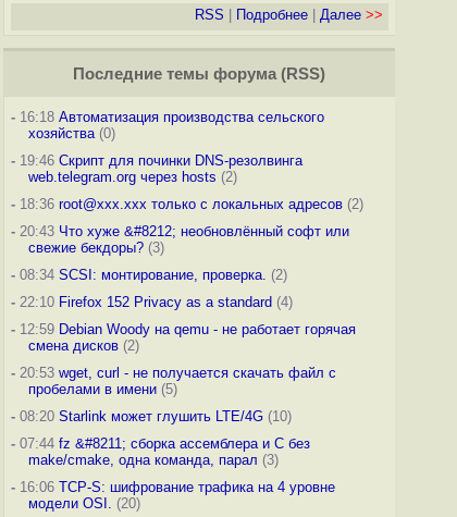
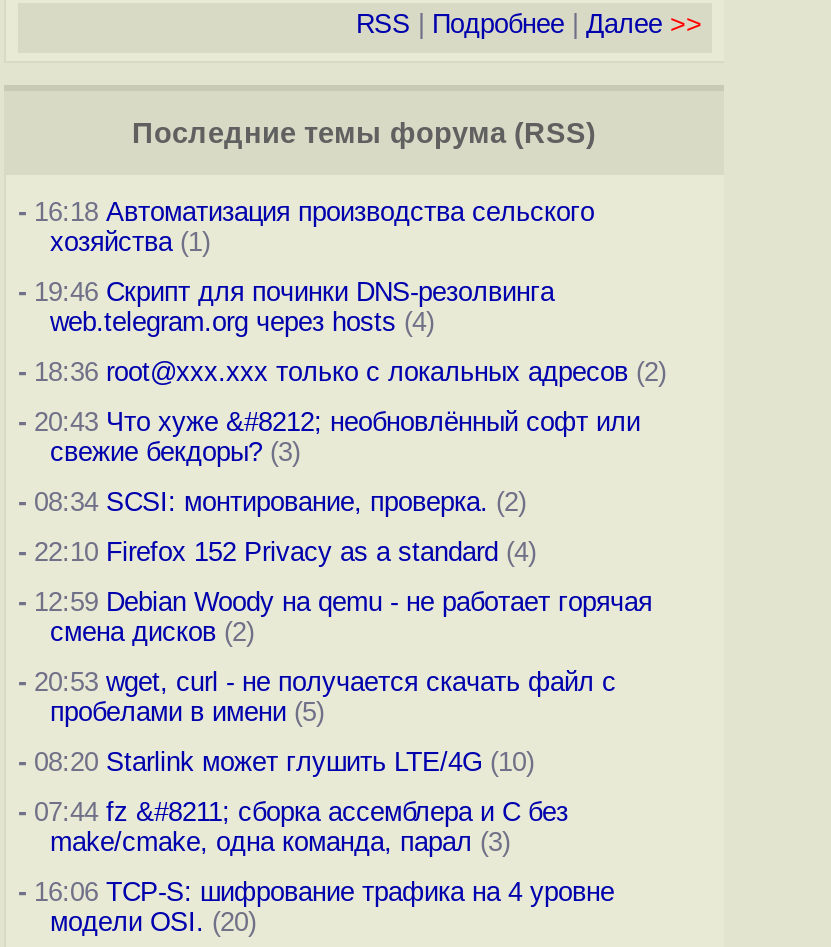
[28,125,115,141] хозяйства (0) -> [50,227,210,257] хозяйства (1)
[28,169,237,185] web.telegram.org через hosts (2) -> [50,307,434,337] web.telegram.org через hosts (4)

